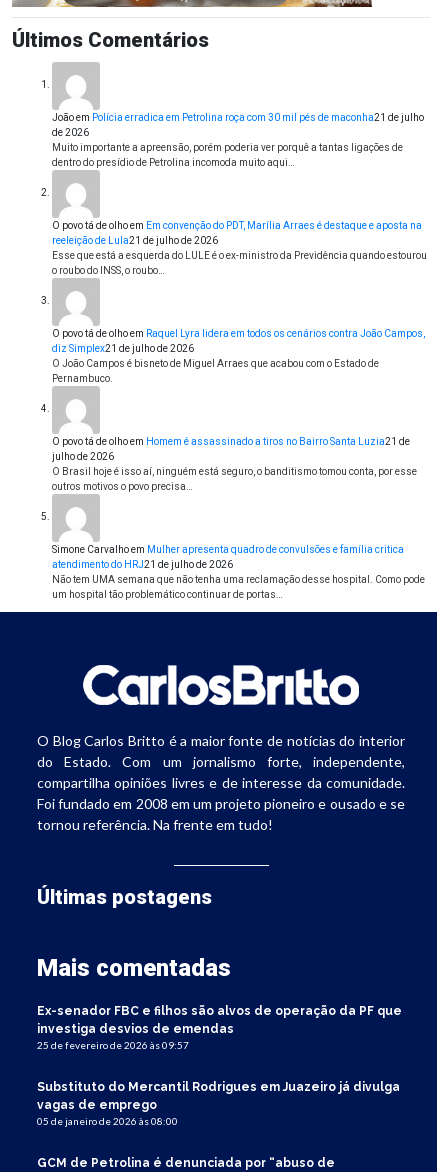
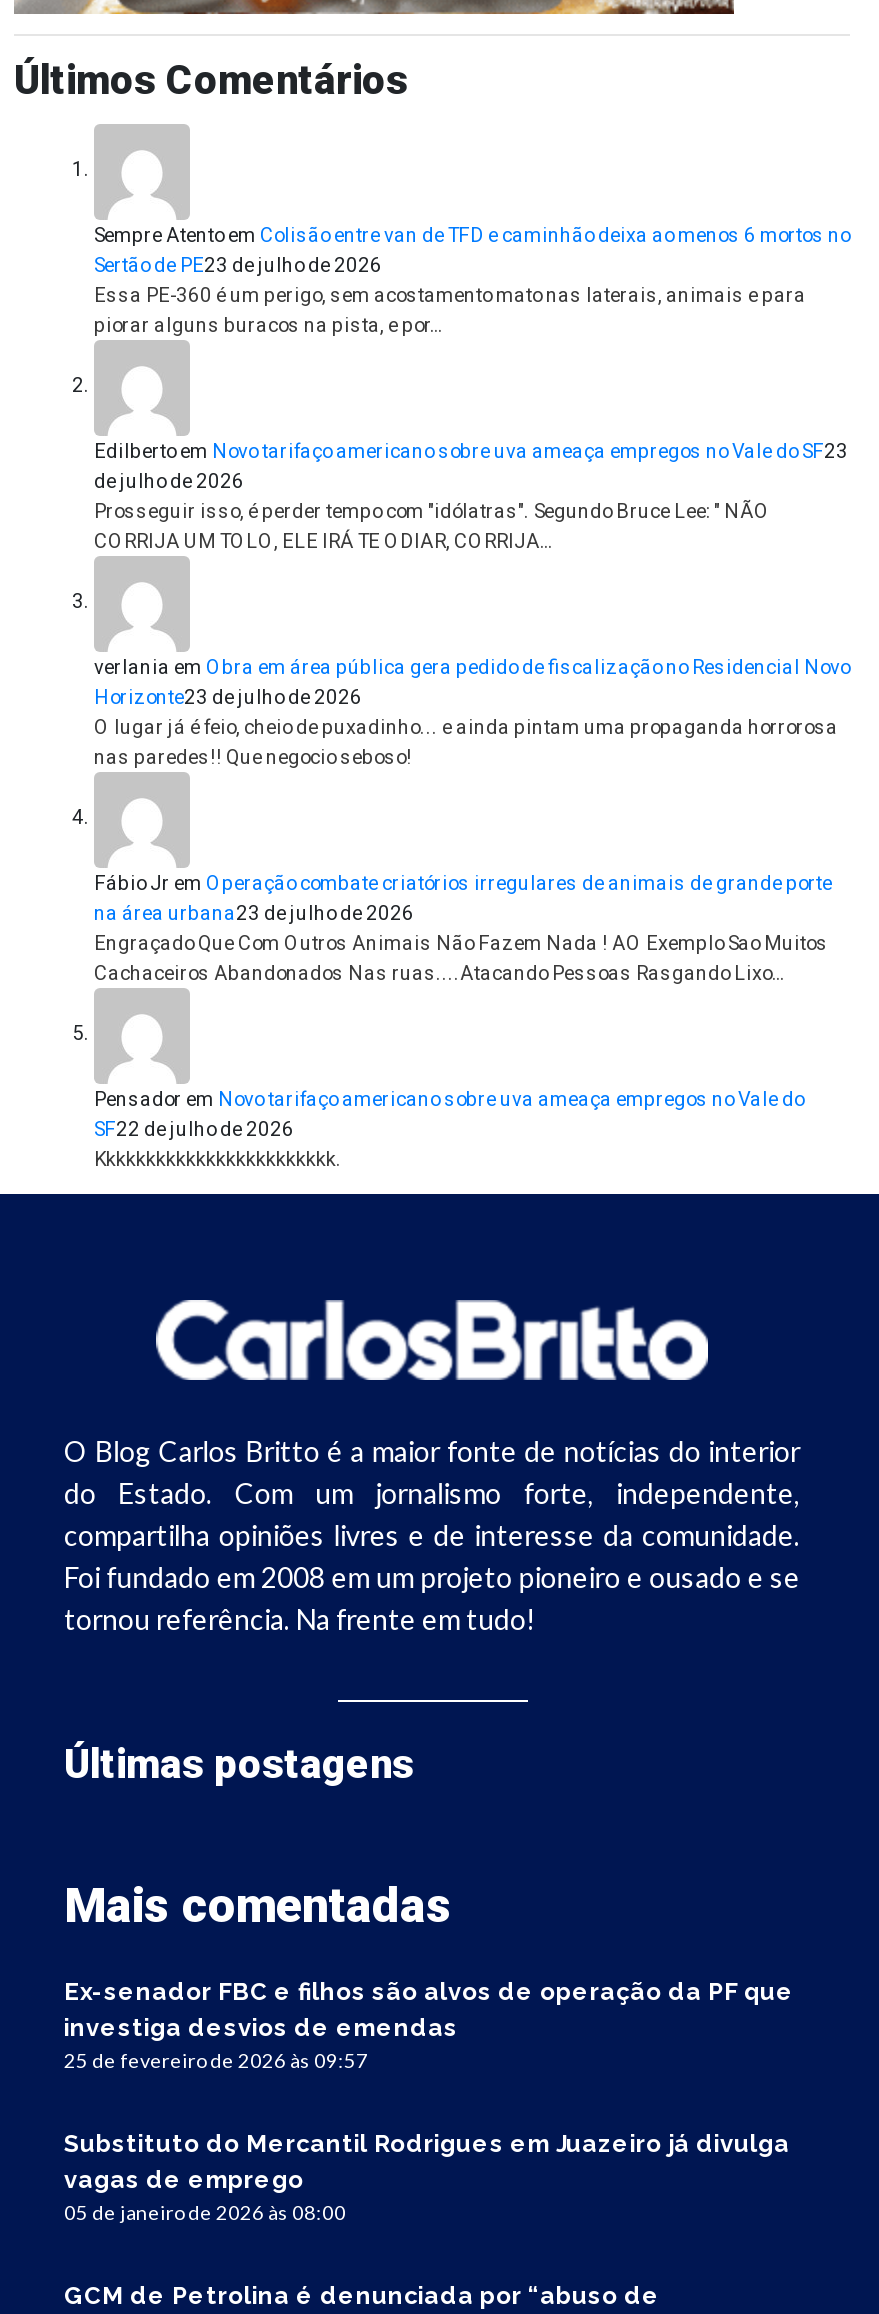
[52,112,424,168] João em Polícia erradica em Petrolina roça com 30 mil pés de maconha 21 de julho | de 2026 | Muito importante a apreensão, porém poderia ver porquê a tantas ligações de | dentro do presídio de Petrolina incomoda muito aqui… -> [94,223,850,335] Sempre Atento em Colisão entre van de TFD e caminhão deixa ao menos 6 mortos no | Sertão de PE23 de julho de 2026 | Essa PE-360 é um perigo, sem acostamento mato nas laterais, animais e para | piorar alguns buracos na pista, e por…
[52,220,427,276] O povo tá de olho em Em convenção do PDT, Marília Arraes é destaque e aposta na | reeleição de Lula 21 de julho de 2026 | Esse que está a esquerda do LULE é o ex-ministro da Previdência quando estourou | o roubo do INSS, o roubo… -> [94,439,848,551] Edilberto em Novo tarifaço americano sobre uva ameaça empregos no Vale do SF23 | de julho de 2026 | Prosseguir isso, é perder tempo com "idólatras". Segundo Bruce Lee: " NÃO | CORRIJA UM TOLO, ELE IRÁ TE ODIAR, CORRIJA…
[52,328,425,384] O povo tá de olho em Raquel Lyra lidera em todos os cenários contra João Campos, | diz Simplex21 de julho de 2026 | O João Campos é bisneto de Miguel Arraes que acabou com o Estado de | Pernambuco. -> [94,655,850,767] verlania em Obra em área pública gera pedido de fiscalização no Residencial Novo | Horizonte23 de julho de 2026 | O lugar já é feio, cheio de puxadinho... e ainda pintam uma propaganda horrorosa | nas paredes!! Que negocio seboso!
[52,436,417,492] O povo tá de olho em Homem é assassinado a tiros no Bairro Santa Luzia 21 de | julho de 2026 | O Brasil hoje é isso aí, ninguém está seguro, o banditismo tomou conta, por esse | outros motivos o povo precisa… -> [94,871,832,983] Fábio Jr em Operação combate criatórios irregulares de animais de grande porte | na área urbana 23 de julho de 2026 | Engraçado Que Com Outros Animais Não Fazem Nada ! AO Exemplo Sao Muitos | Cachaceiros Abandonados Nas ruas....Atacando Pessoas Rasgando Lixo…
[52,544,425,600] Simone Carvalho em Mulher apresenta quadro de convulsões e família critica | atendimento do HRJ 21 de julho de 2026 | Não tem UMA semana que não tenha uma reclamação desse hospital. Como pode | um hospital tão problemático continuar de portas… -> [94,1087,804,1169] Pensador em Novo tarifaço americano sobre uva ameaça empregos no Vale do | SF22 de julho de 2026 | Kkkkkkkkkkkkkkkkkkkkkkkk.

